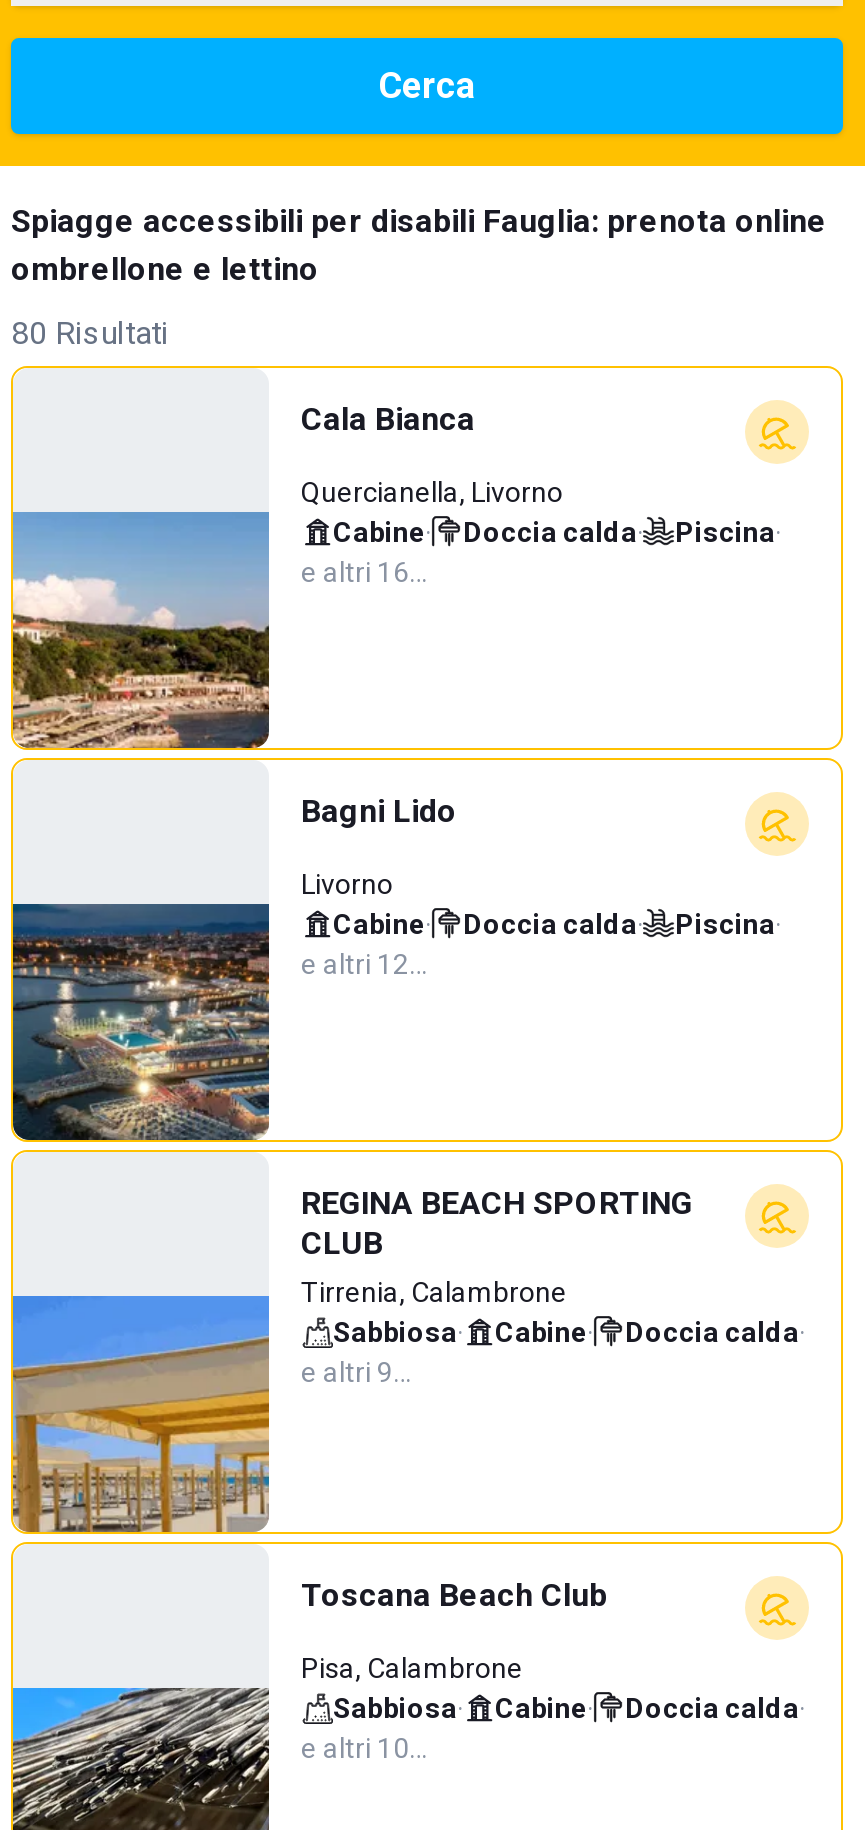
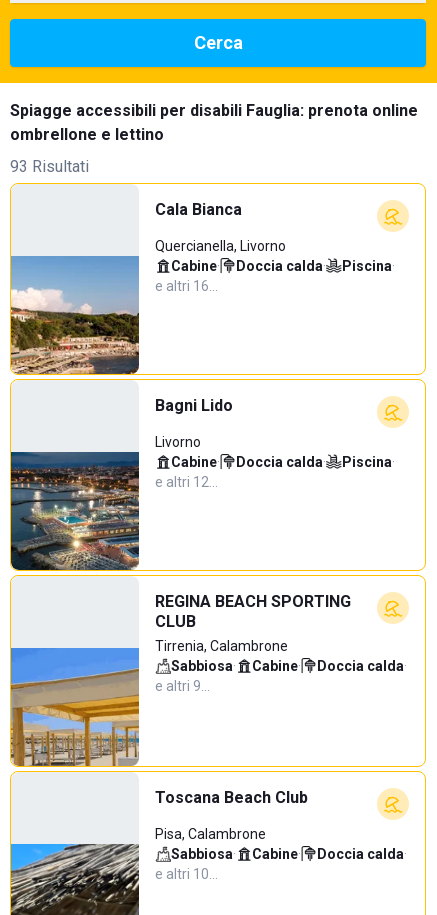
[11,314,169,352] 80 Risultati -> [10,157,89,176] 93 Risultati

